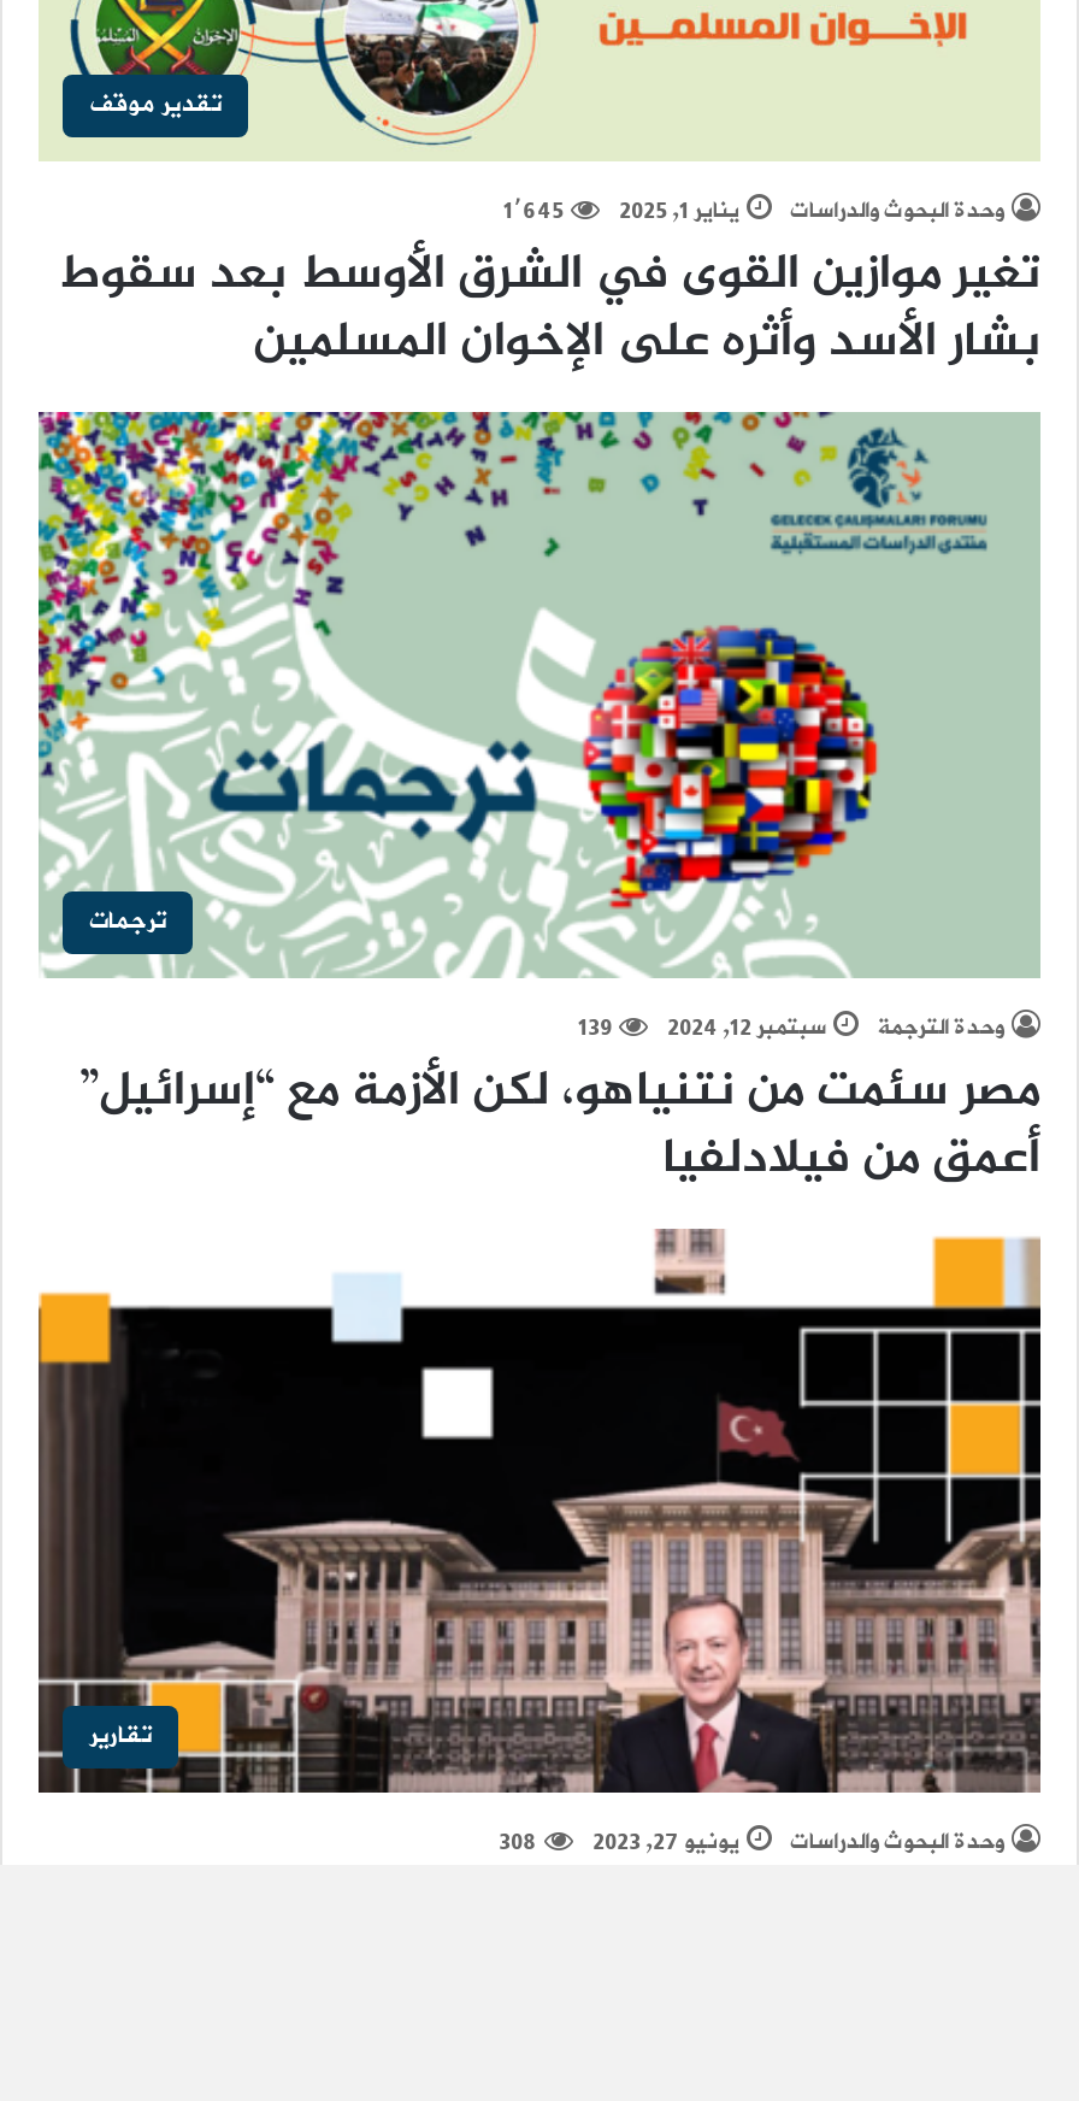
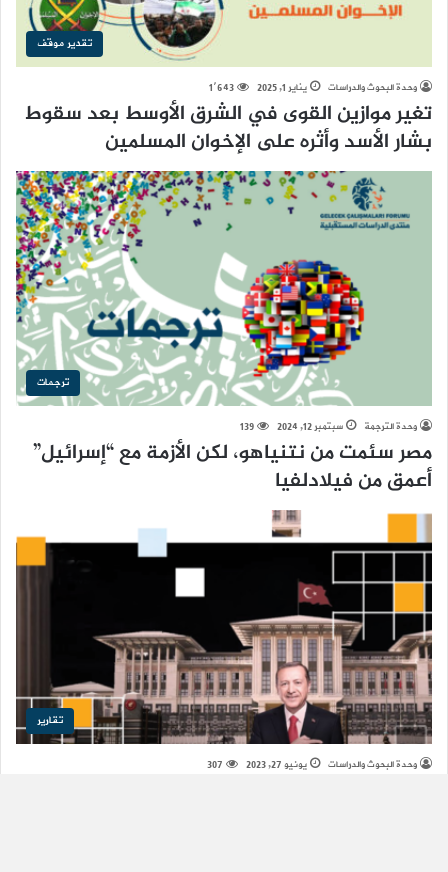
[503,188,564,233] 1٬645 -> [209,78,234,97] 1٬643
[499,1820,537,1865] 308 -> [207,755,223,774] 307

